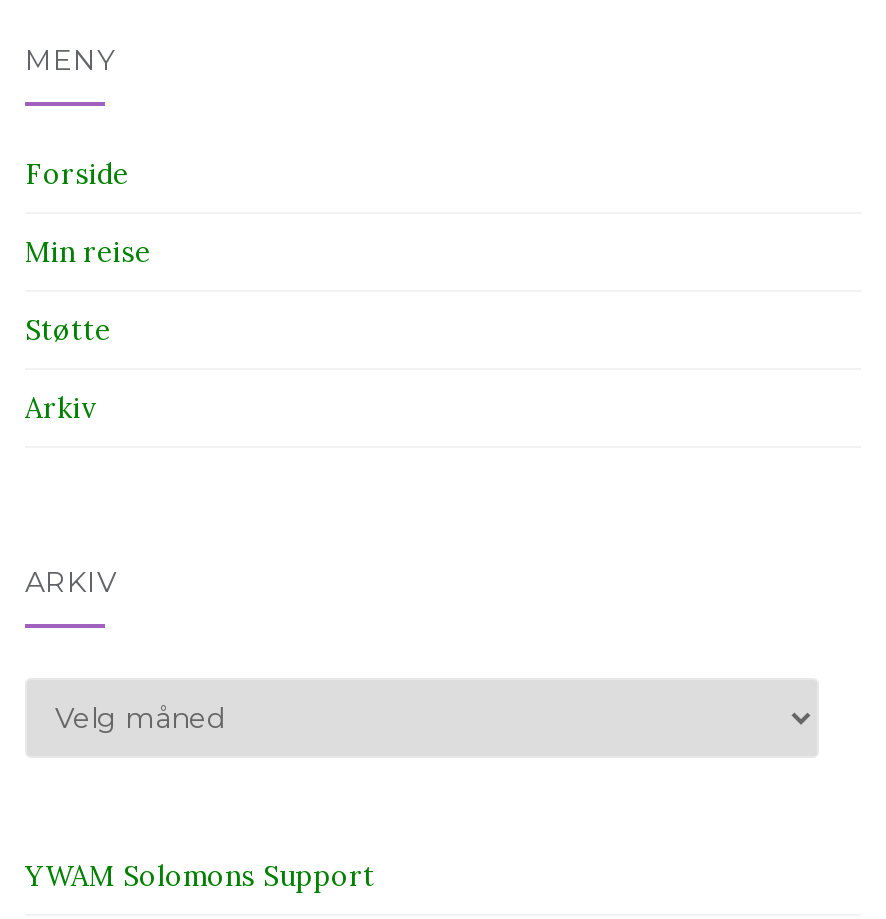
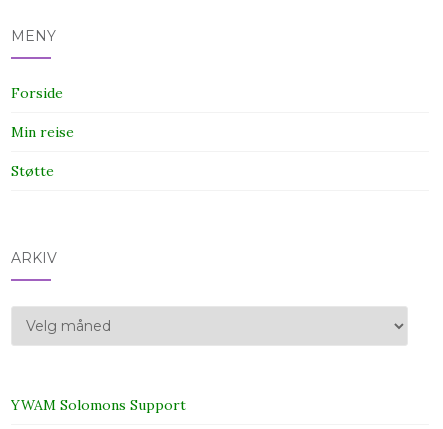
[25,389,95,425] Arkiv -> none

